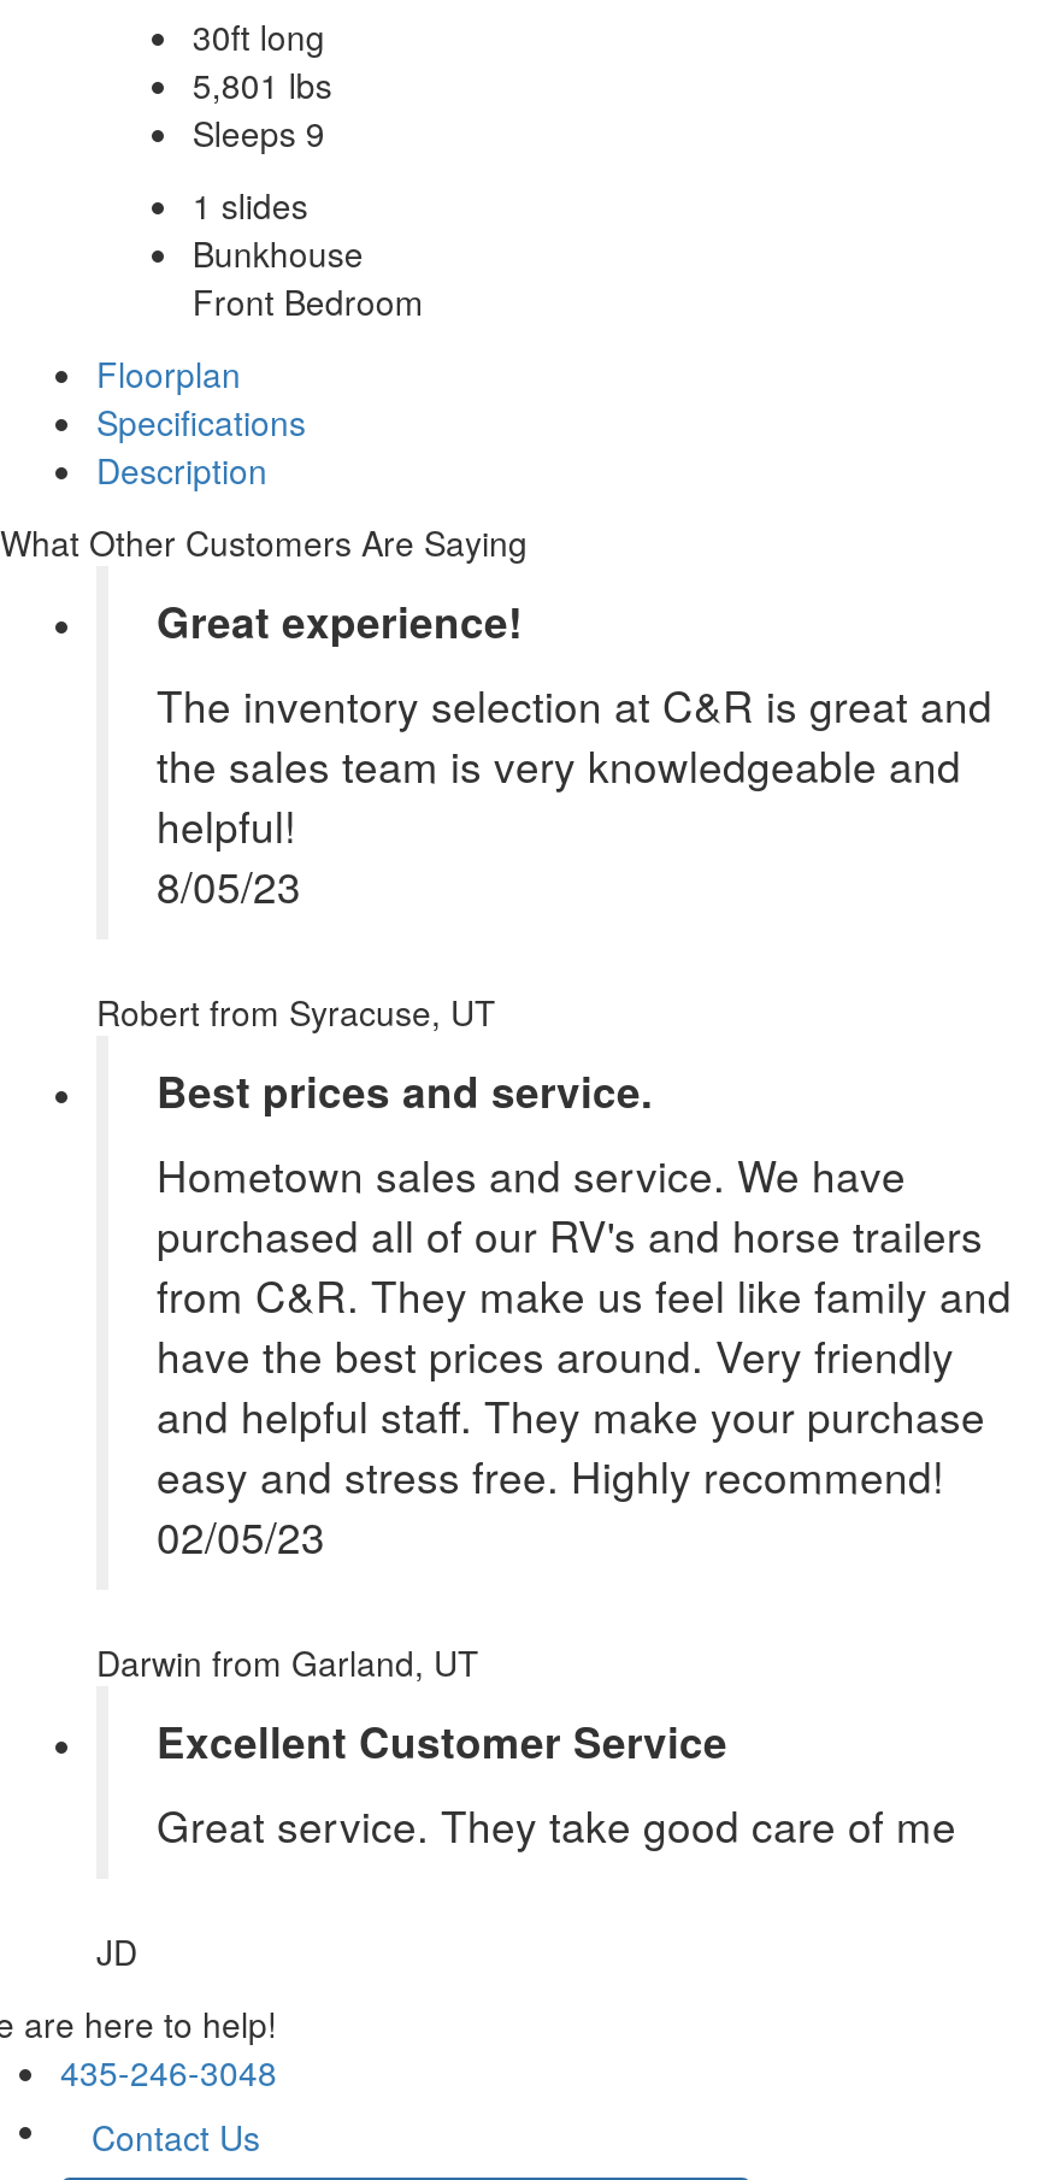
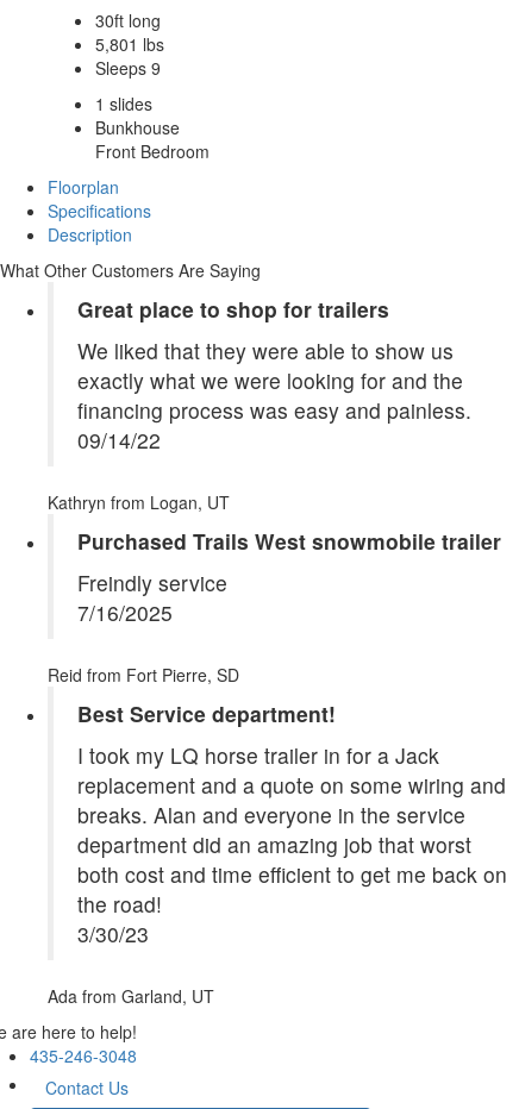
[157,589,992,915] Great experience! | The inventory selection at C&R is great and | the sales team is very knowledgeable and | helpful! | 8/05/23 -> [77,294,471,454] Great place to shop for trailers | We liked that they were able to show us | exactly what we were looking for and the | financing process was easy and painless. | 09/14/22
[96,987,1012,1565] Robert from Syracuse, UT | Best prices and service. | Hometown sales and service. We have | purchased all of our RV's and horse trailers | from C&R. They make us feel like family and | have the best prices around. Very friendly | and helpful staff. They make your purchase | easy and stress free. Highly recommend! | 02/05/23 -> [48,490,501,627] Kathryn from Logan, UT | Purchased Trails West snowmobile trailer | Freindly service | 7/16/2025
[96,1637,956,1854] Darwin from Garland, UT | Excellent Customer Service | Great service. They take good care of me -> [48,662,507,948] Reid from Fort Pierre, SD | Best Service department! | I took my LQ horse trailer in for a Jack | replacement and a quote on some wiring and | breaks. Alan and everyone in the service | department did an amazing job that worst | both cost and time efficient to get me back on | the road! | 3/30/23
[96,1926,137,1975] JD -> [48,984,214,1008] Ada from Garland, UT

